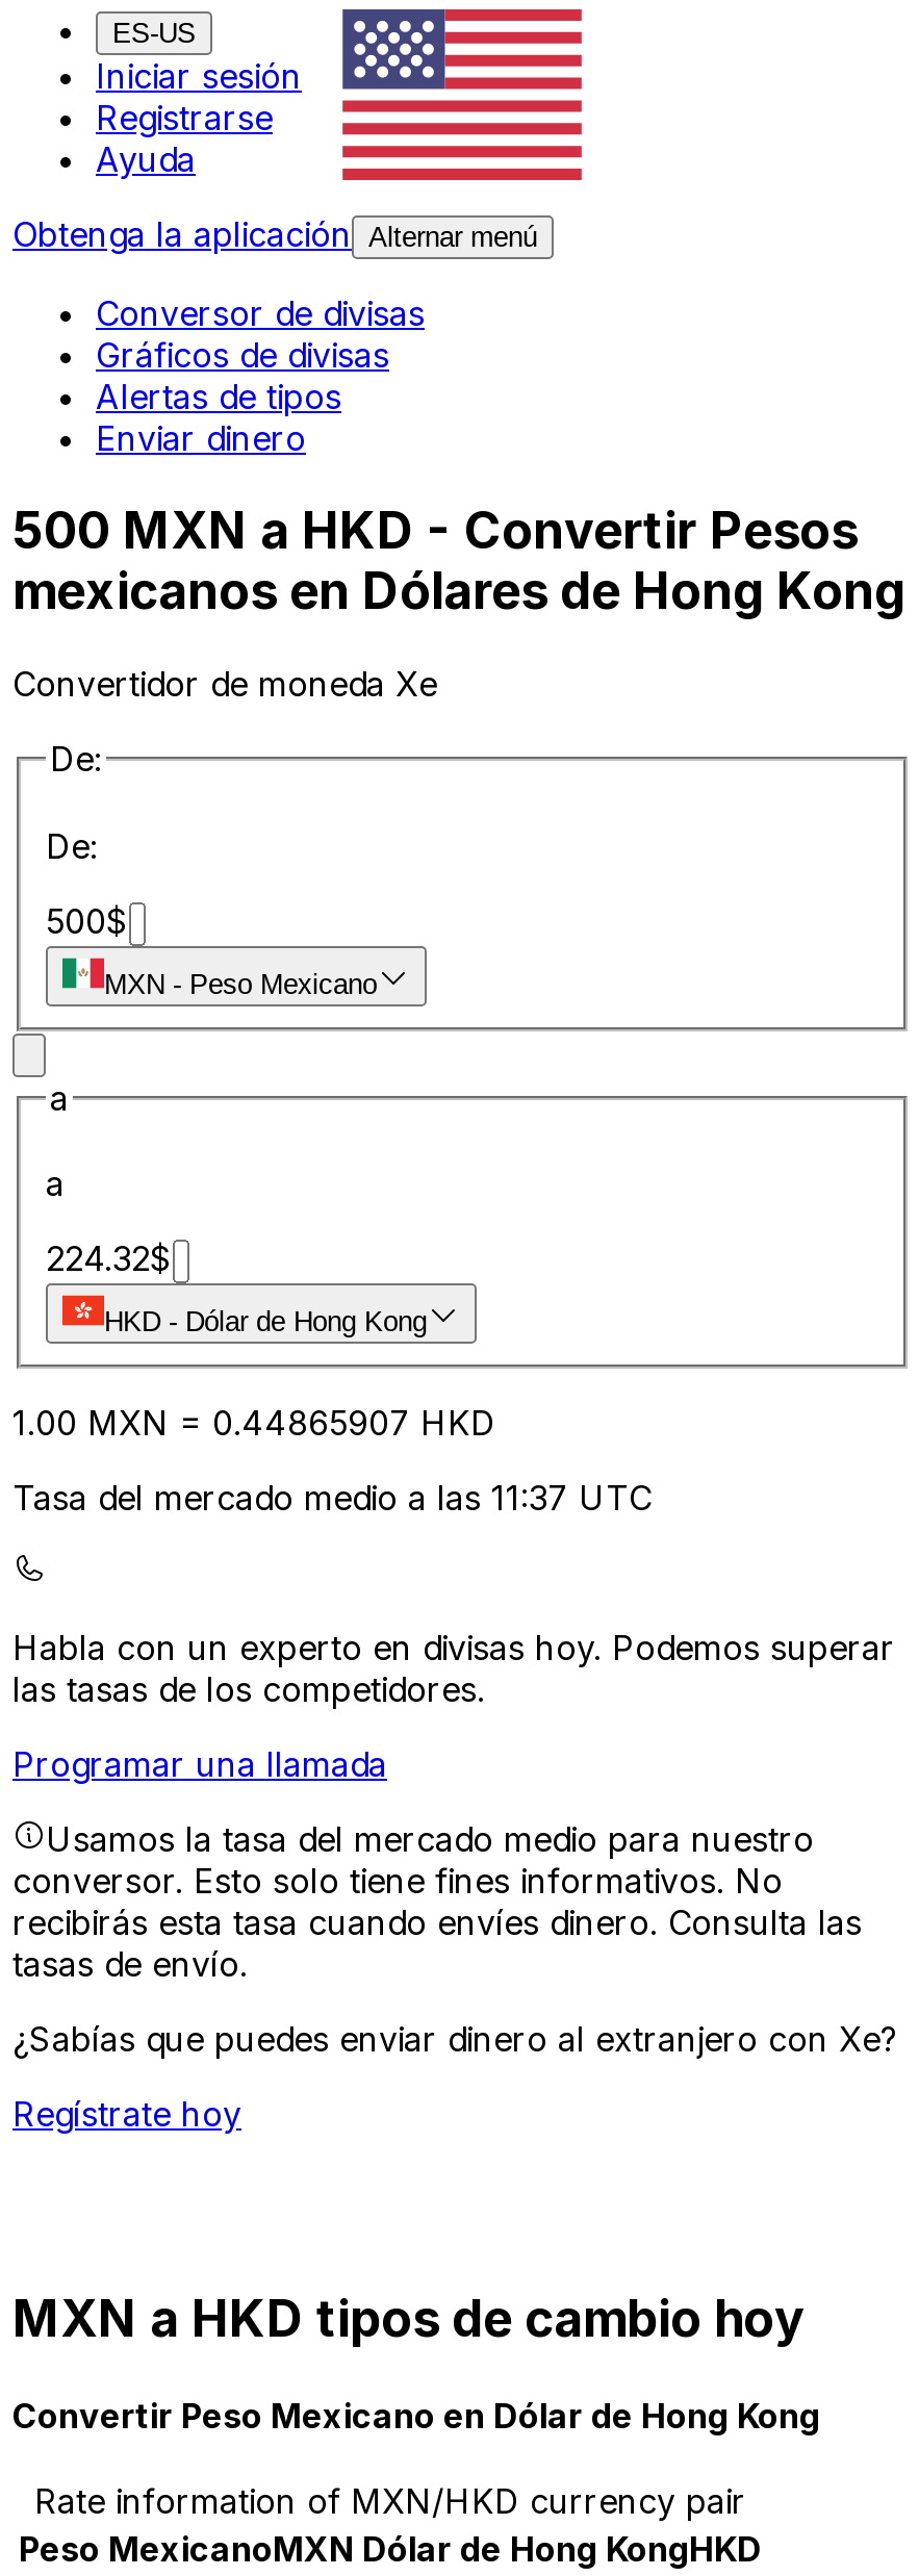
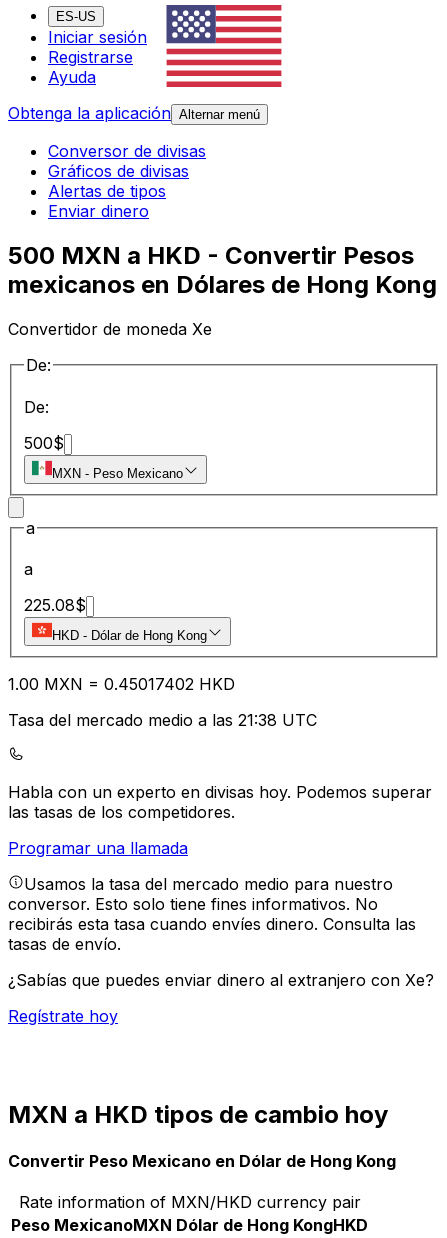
[46,1238,173,1280] 224.32$ -> [24,595,86,615] 225.08$
[12,1403,495,1444] 1.00 MXN = 0.44865907 HKD -> [8,674,235,694] 1.00 MXN = 0.45017402 HKD
[12,1478,652,1519] Tasa del mercado medio a las 11:37 UTC -> [8,710,317,730] Tasa del mercado medio a las 21:38 UTC

